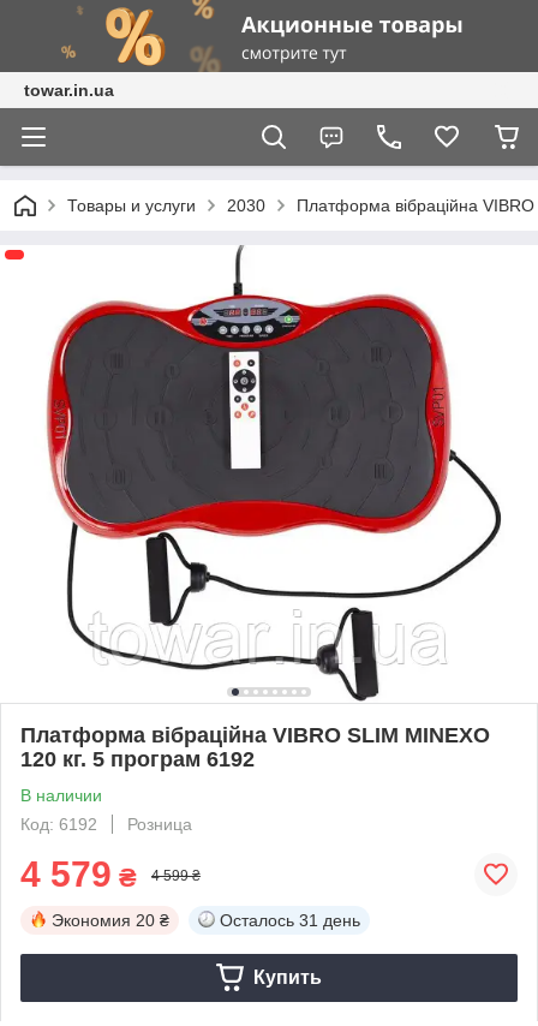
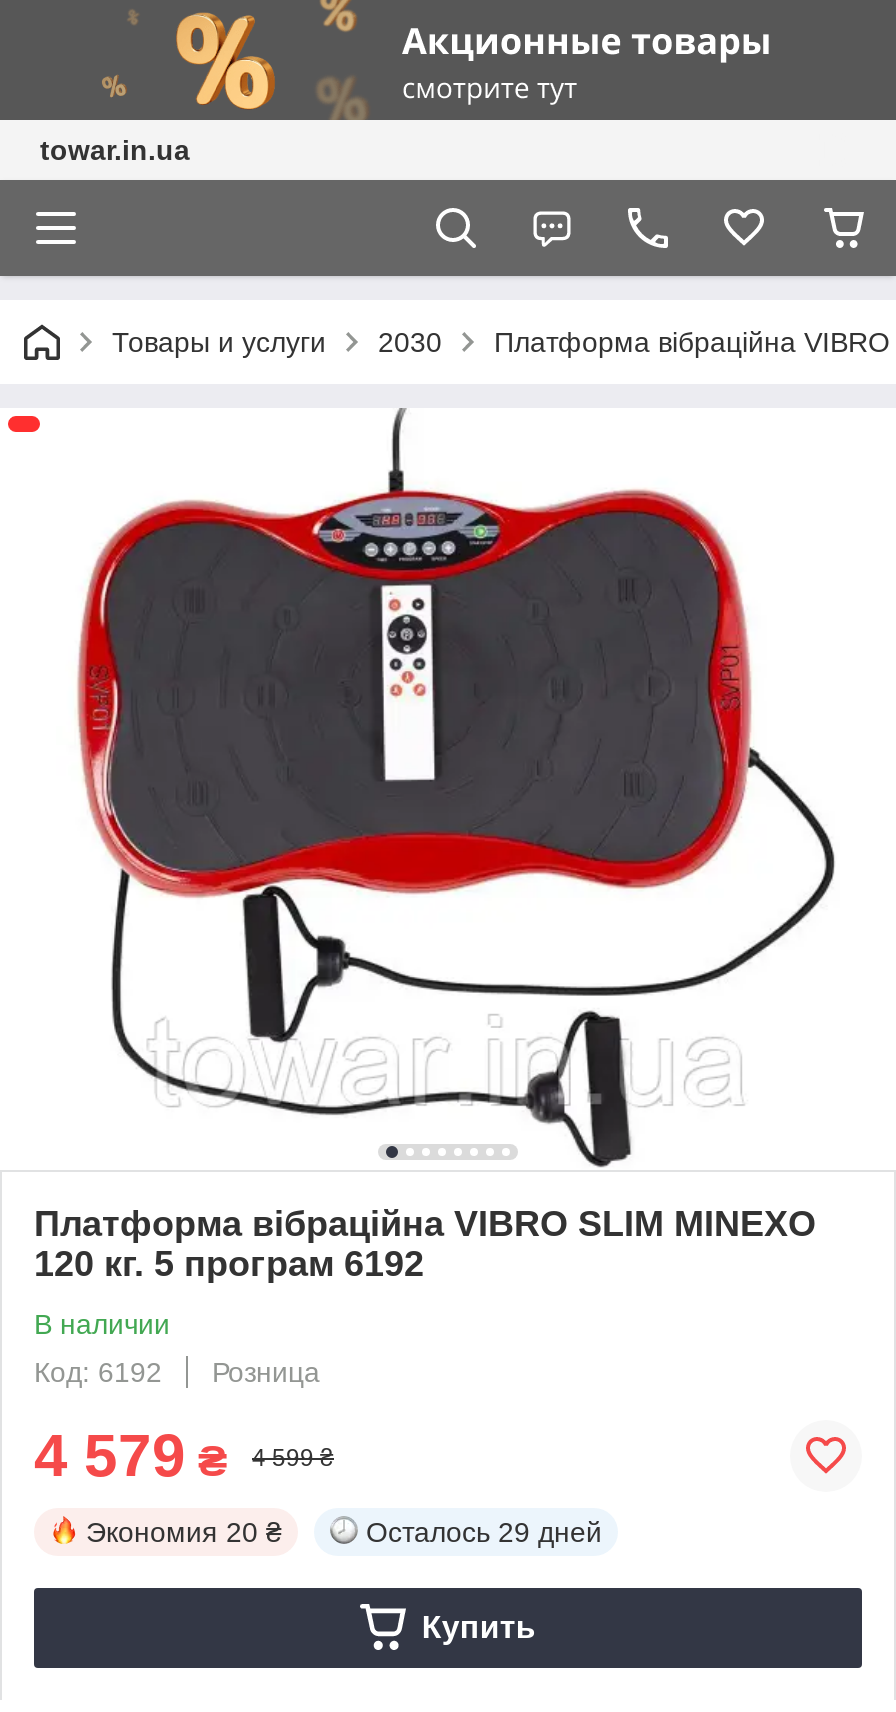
[220,910,360,930] Осталось 31 день -> [366,1516,602,1548] Осталось 29 дней

